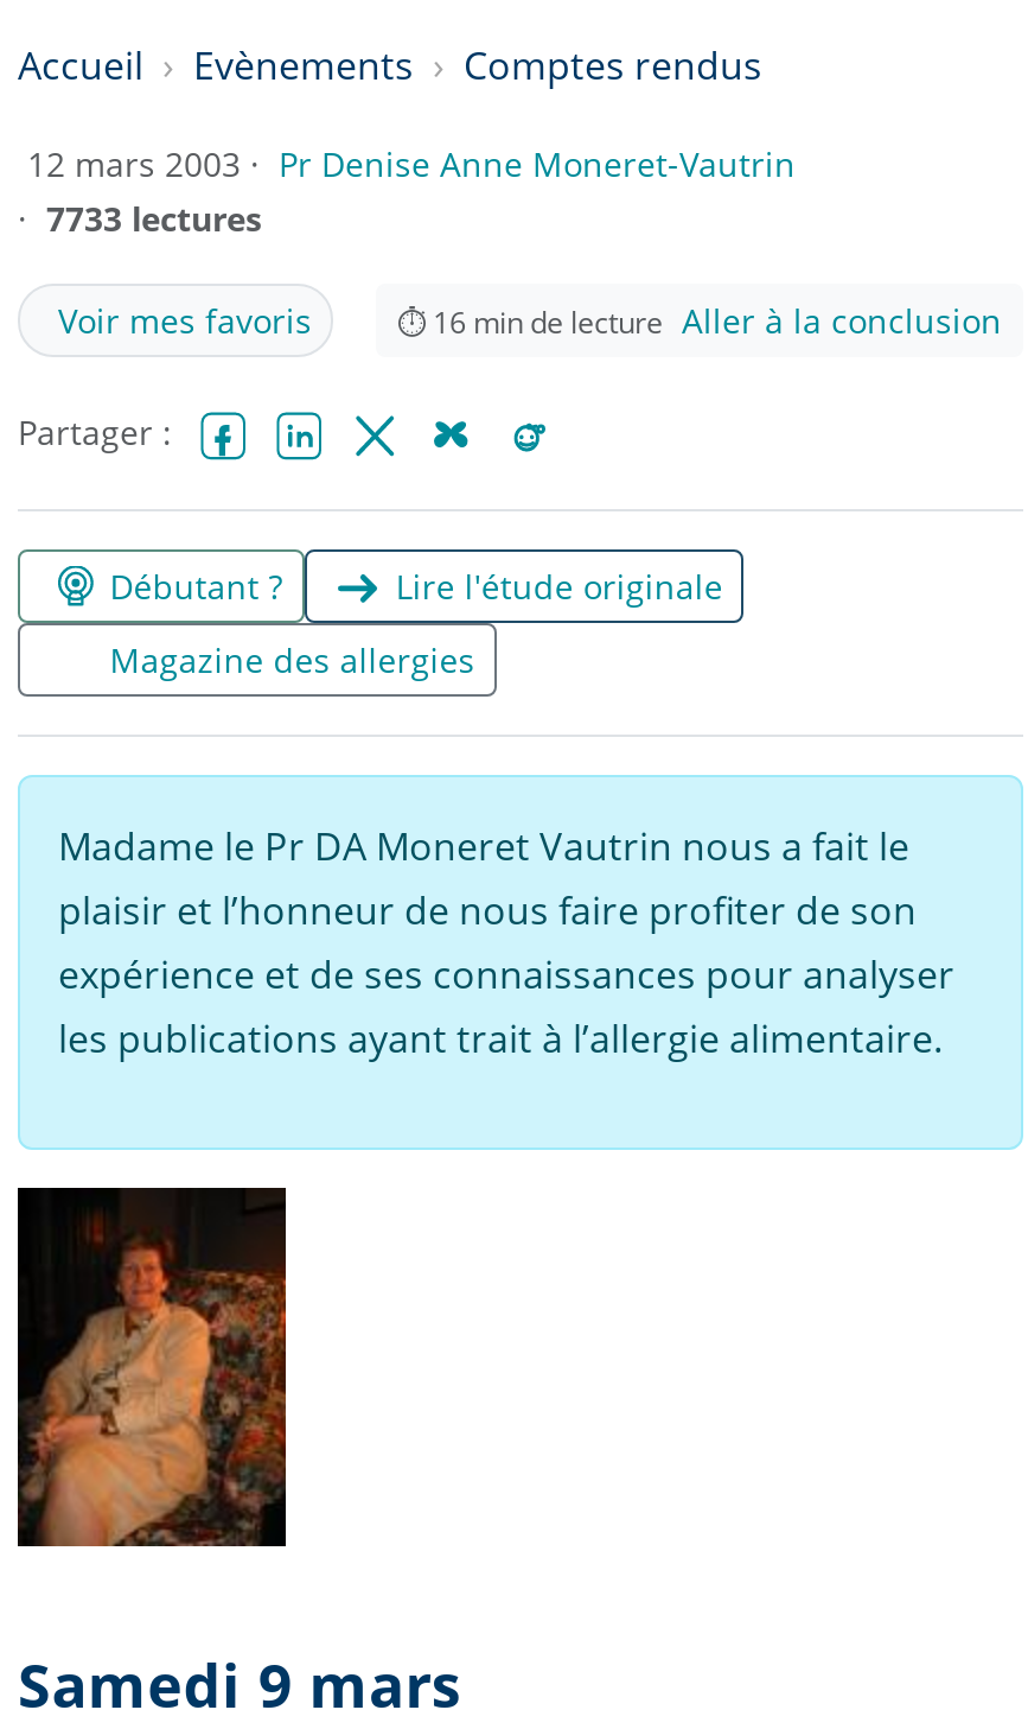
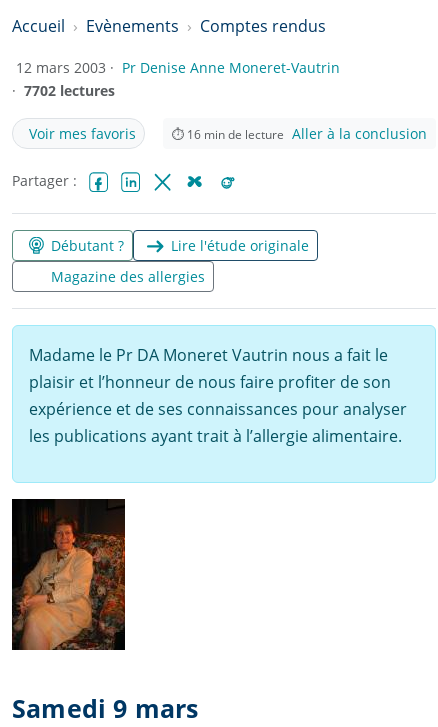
[18,195,262,240] · 7733 lectures -> [12,80,115,99] · 7702 lectures

